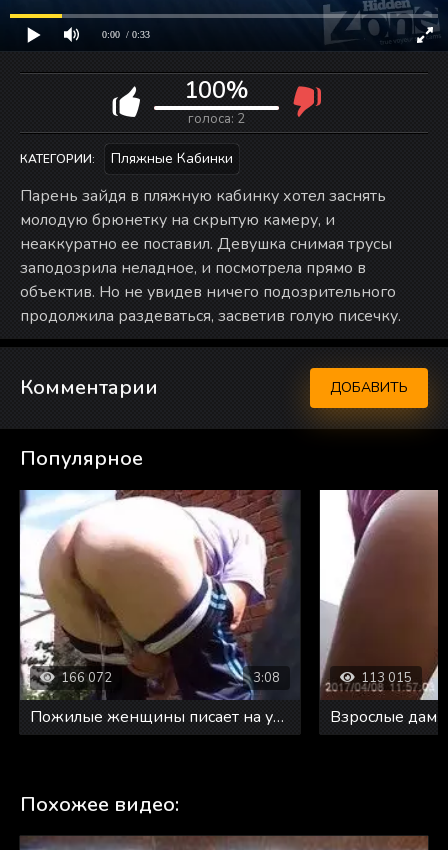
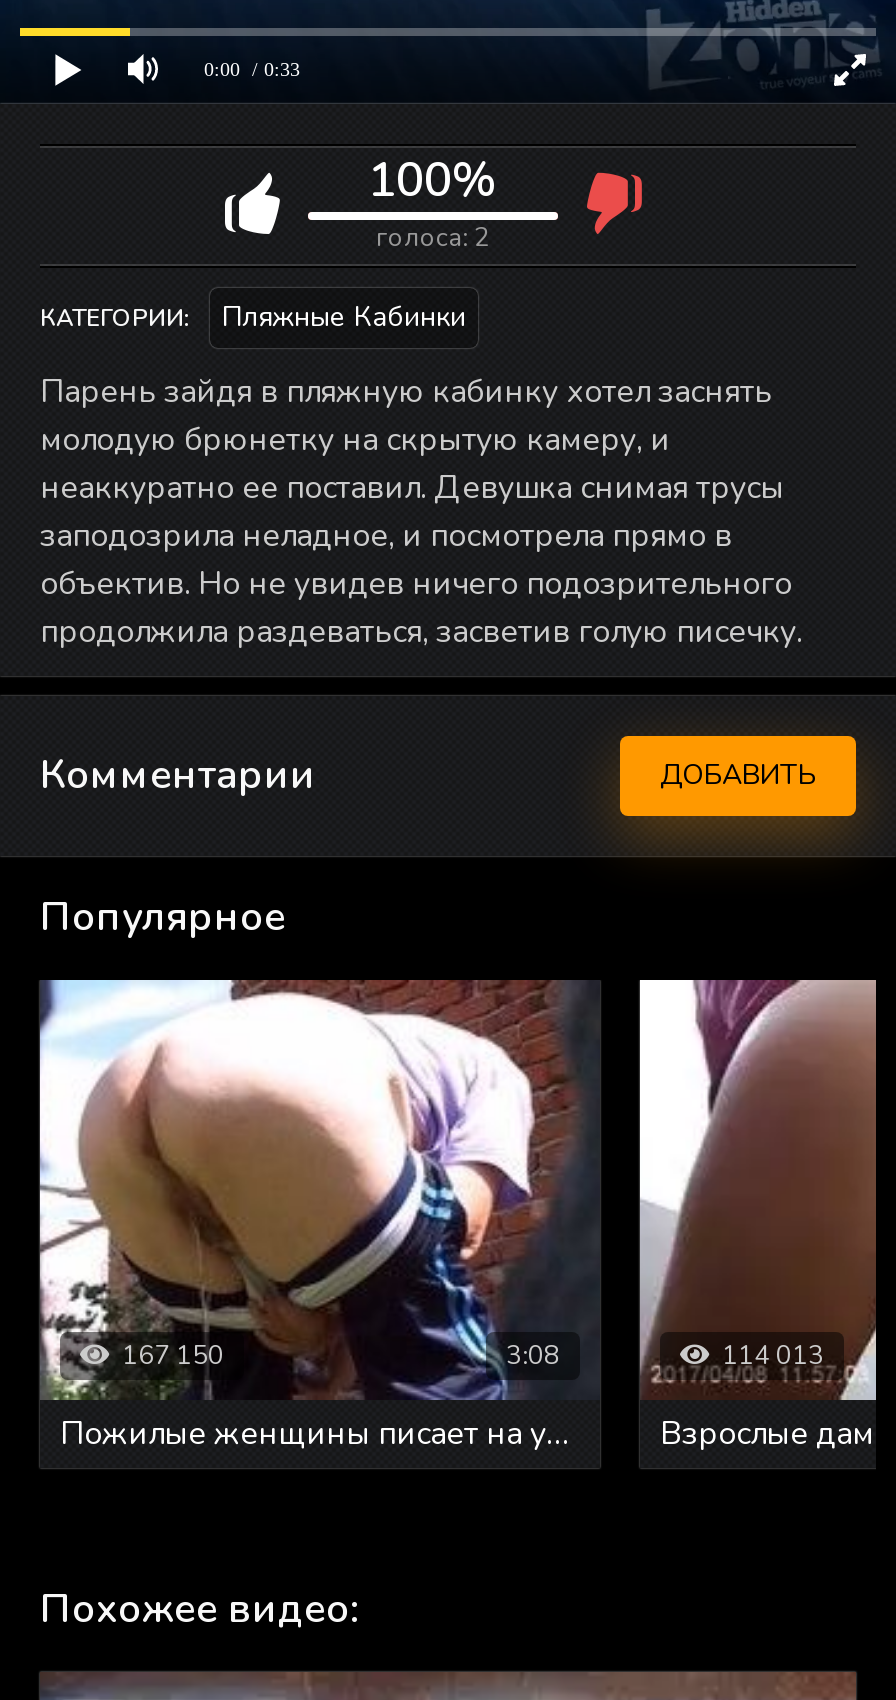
[61,669,112,687] 166 072 -> [122,1338,224,1374] 167 150
[361,669,412,687] 113 015 -> [722,1338,824,1374] 114 013

